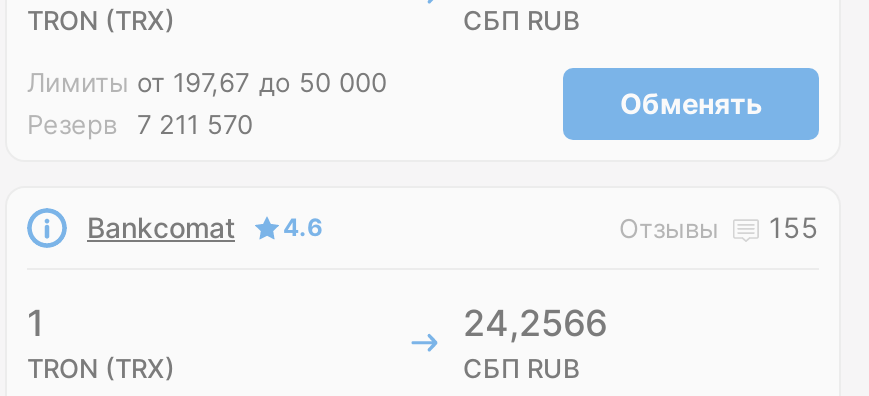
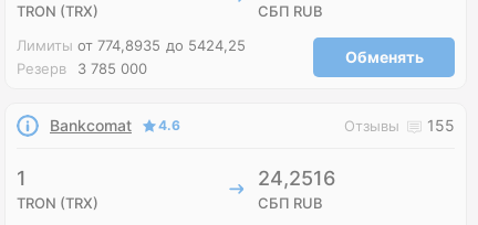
[27,67,387,99] Лимиты от 197,67 до 50 000 -> [17,37,246,54] Лимиты от 774,8935 до 5424,25
[27,109,253,141] Резерв 7 211 570 -> [17,60,147,78] Резерв 3 785 000
[463,303,607,345] 24,2566 -> [258,167,335,190] 24,2516

